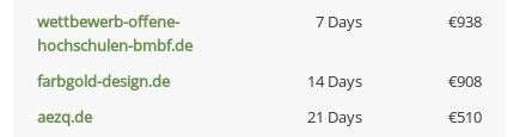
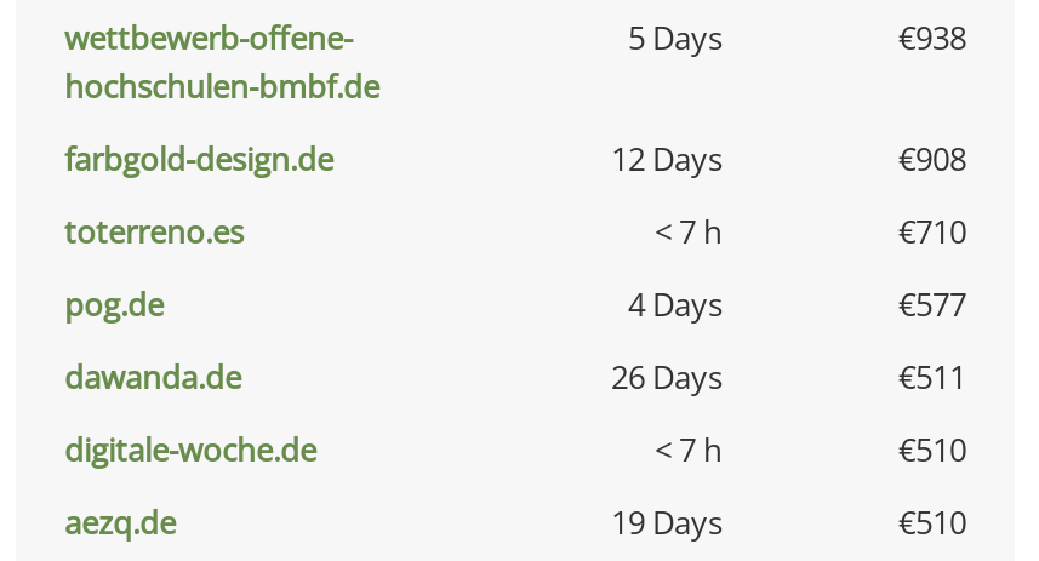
[315,10,362,32] 7 Days -> [628,15,723,58] 5 Days
[307,70,362,91] 14 Days -> [611,136,723,179] 12 Days
none -> [64,208,966,470] toterreno.es | < 7 h | €710 | pog.de | 4 Days | €577 | dawanda.de | 26 Days | €511 | digitale-woche.de | < 7 h | €510
[307,105,362,127] 21 Days -> [611,499,723,543] 19 Days

